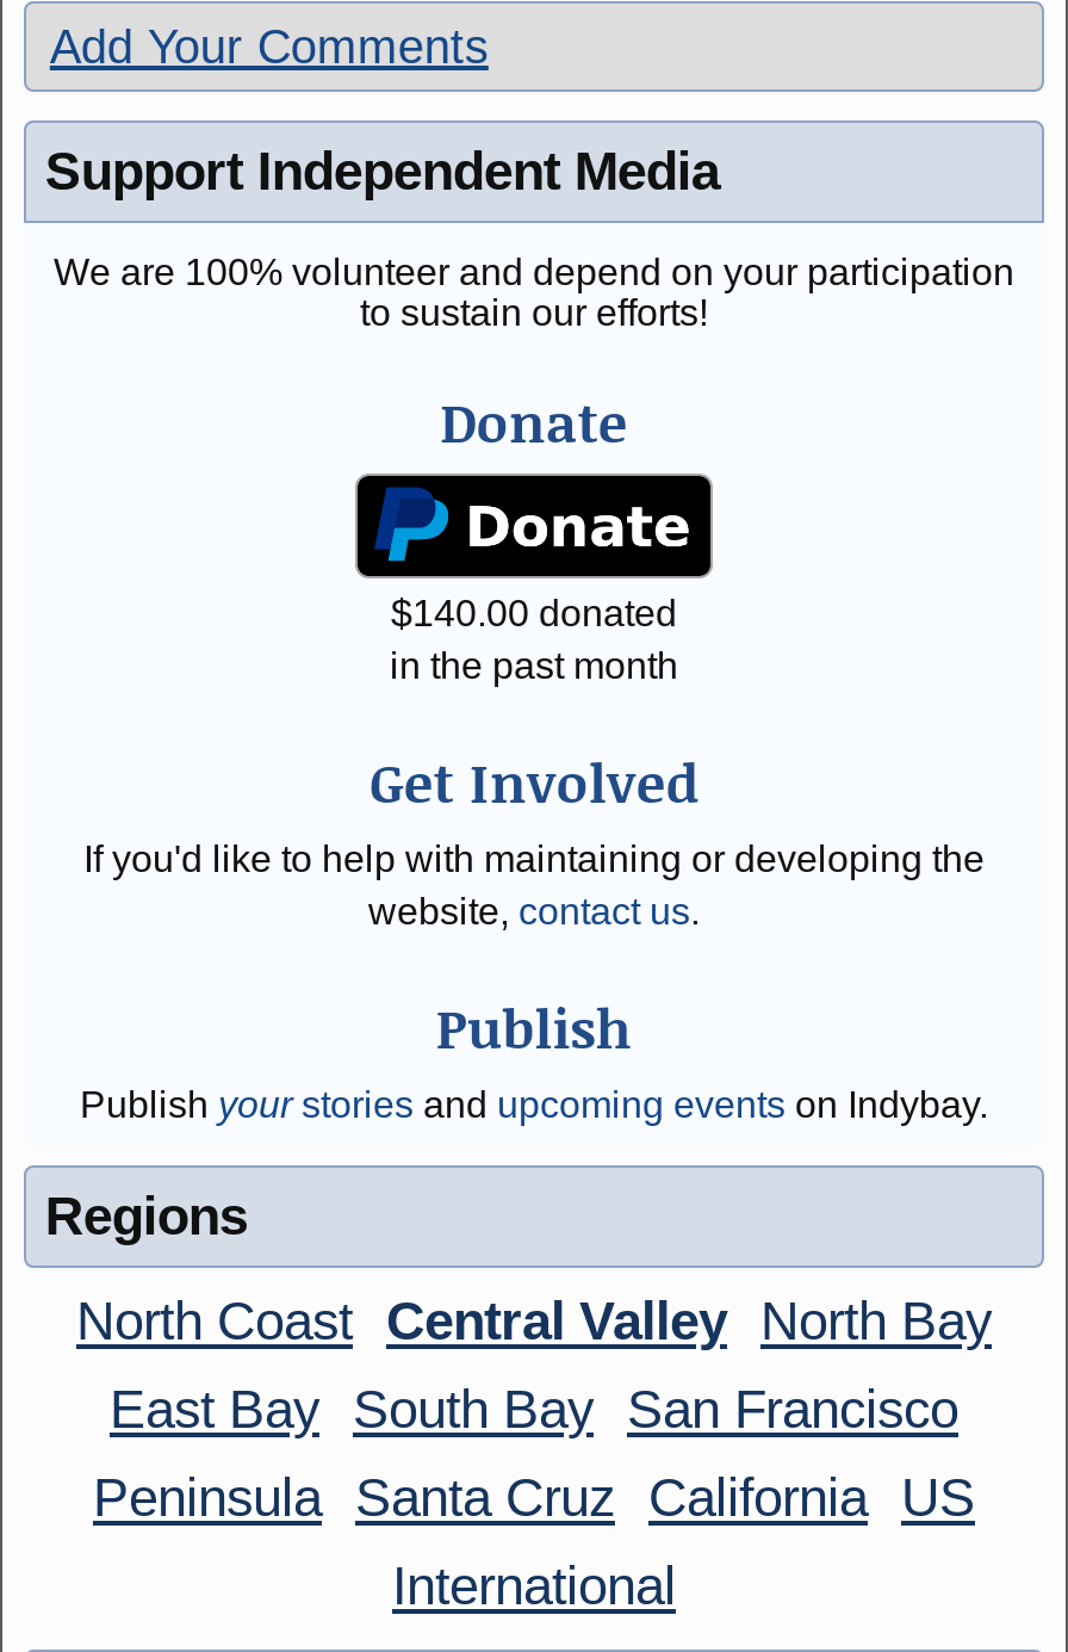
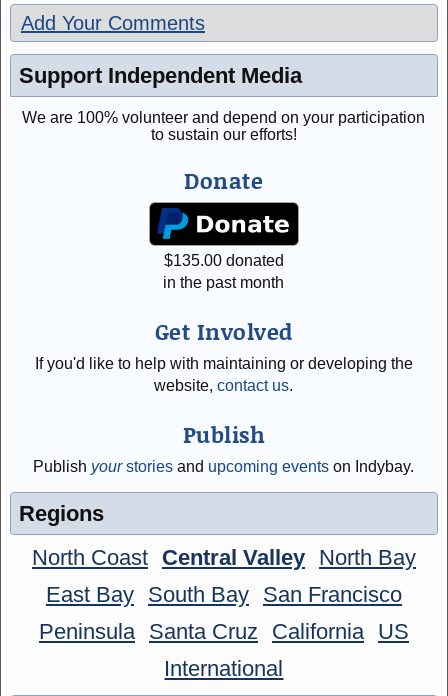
[391,594,677,634] $140.00 donated -> [164,252,284,269] $135.00 donated

